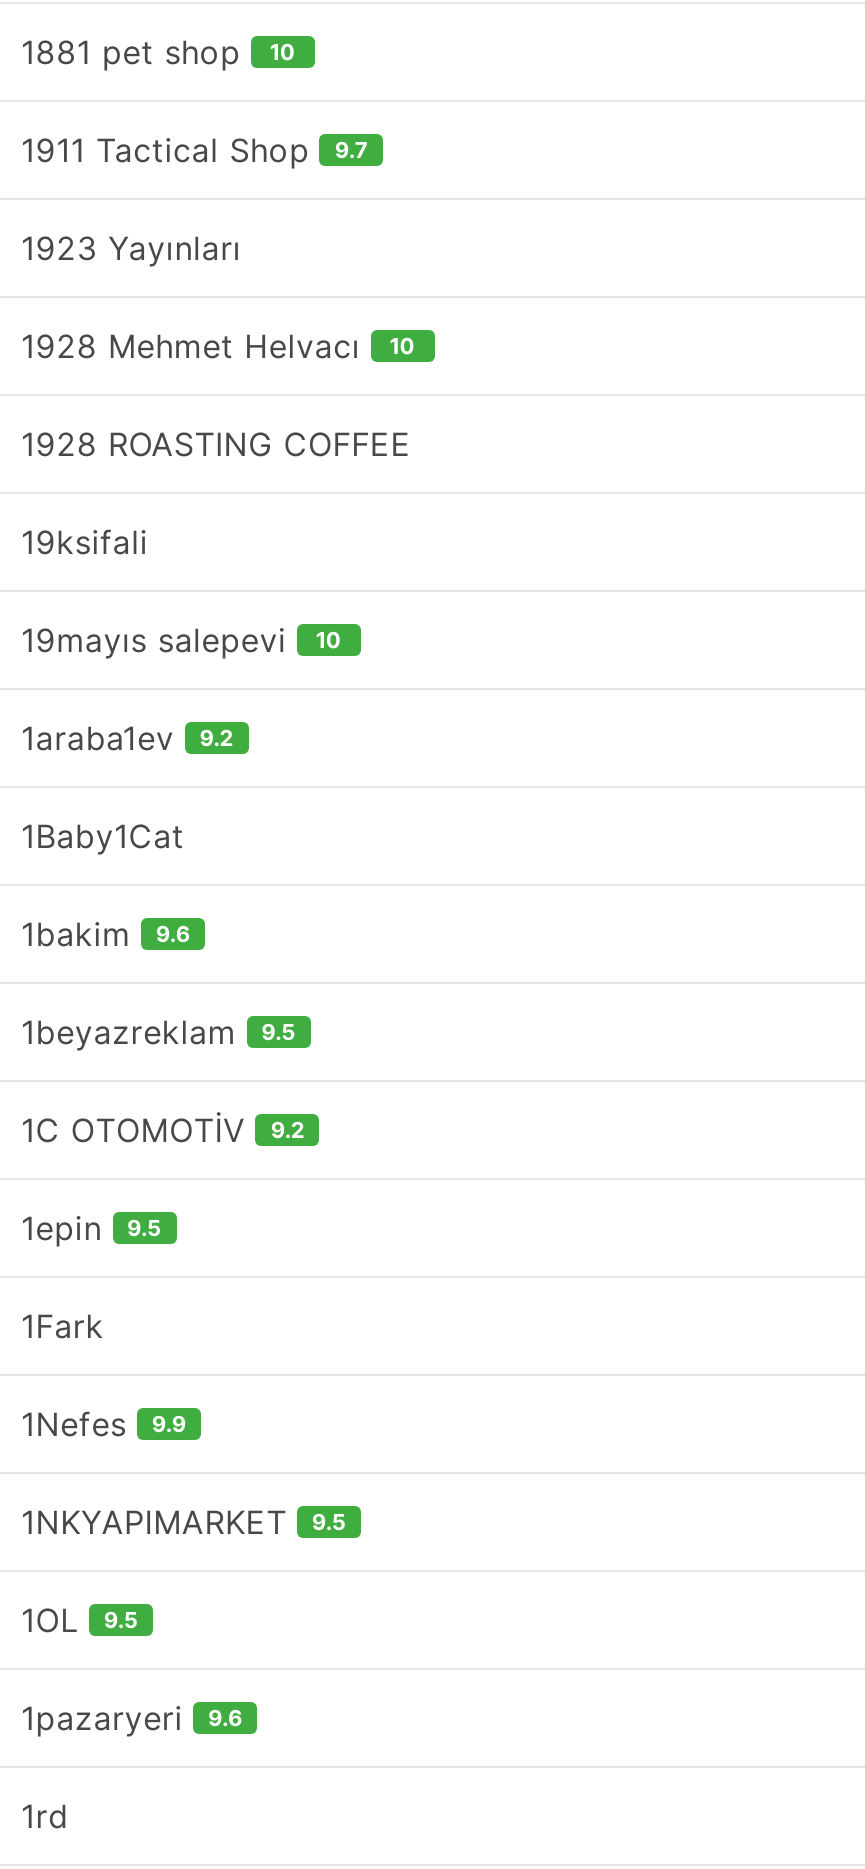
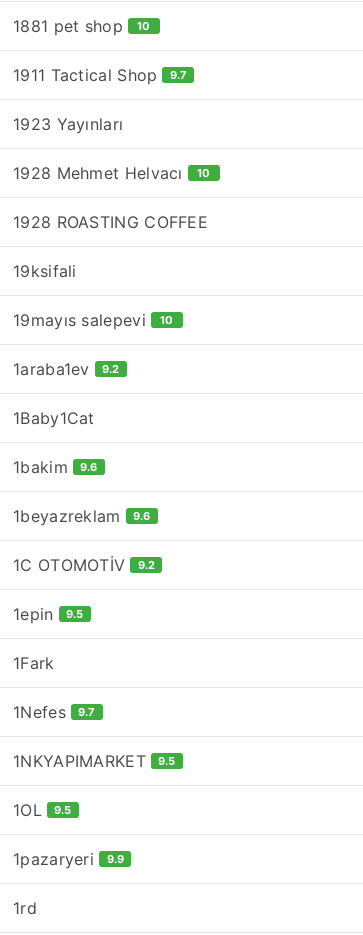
[21,1012,295,1052] 1beyazreklam 9.5 -> [13,506,150,526] 1beyazreklam 9.6
[21,1404,186,1444] 1Nefes 9.9 -> [13,702,95,722] 1Nefes 9.7
[21,1698,242,1738] 1pazaryeri 9.6 -> [13,849,123,869] 1pazaryeri 9.9

